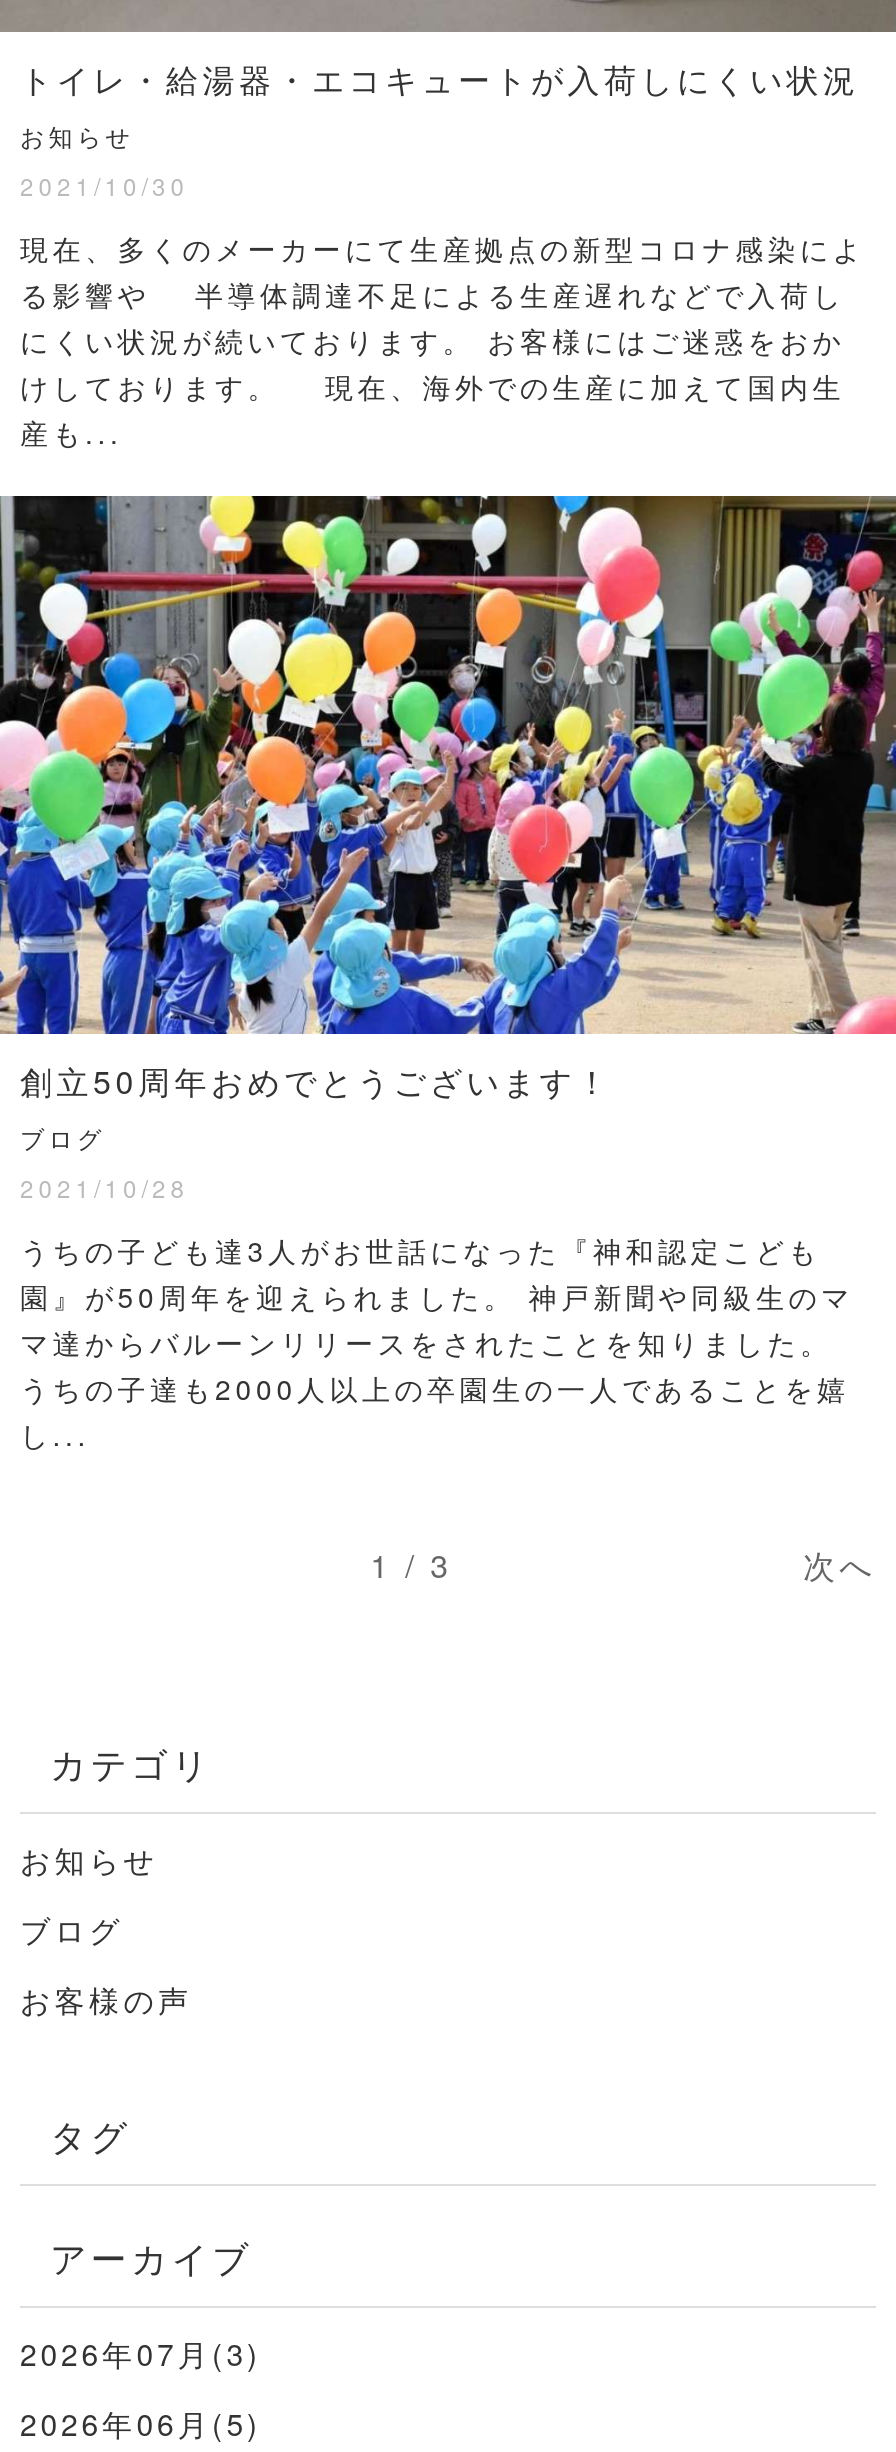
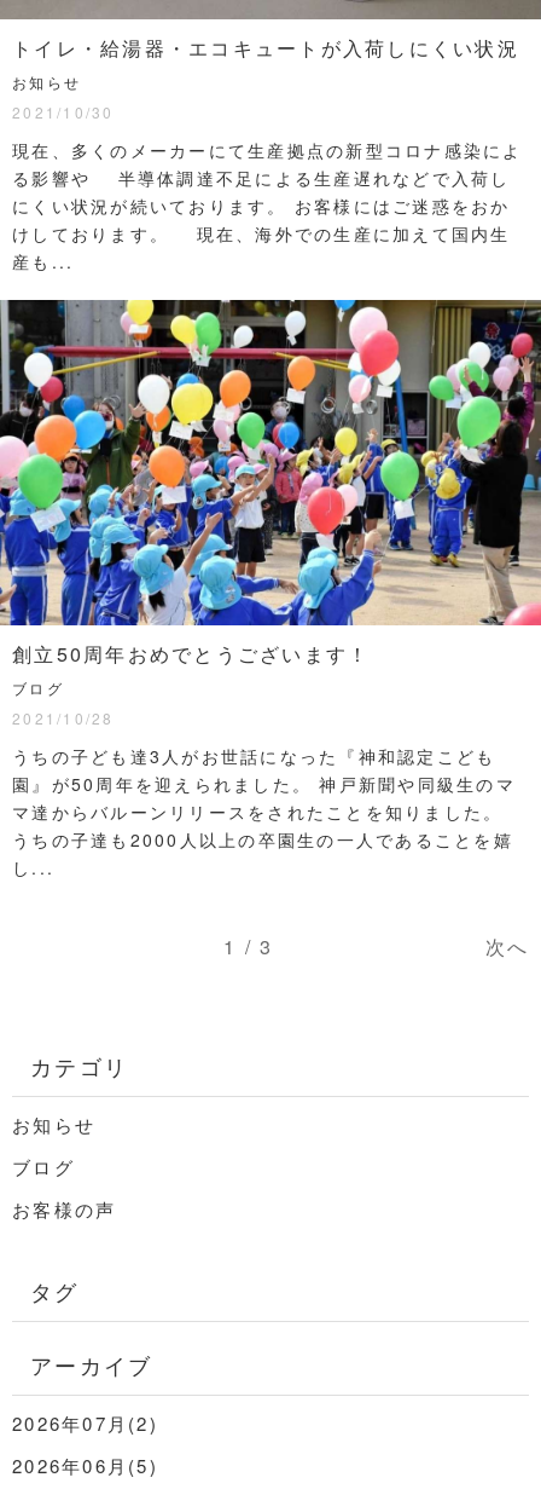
[20,2331,262,2373] 2026年07月(3) -> [12,1410,158,1435] 2026年07月(2)

